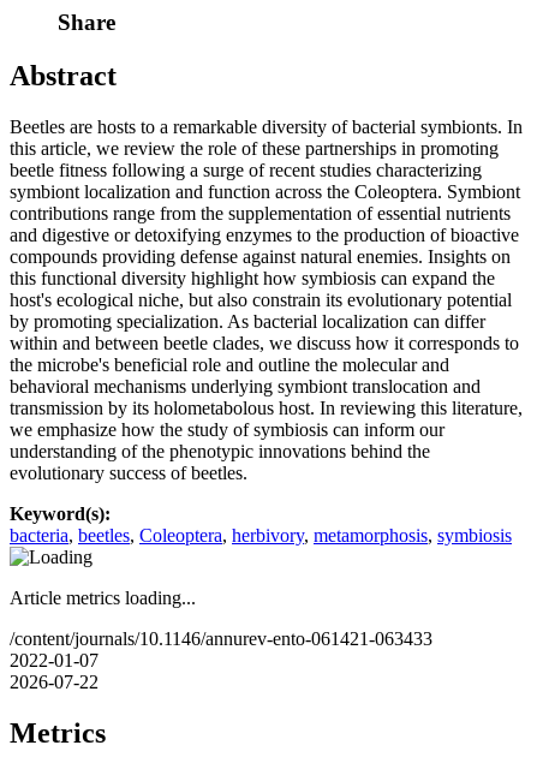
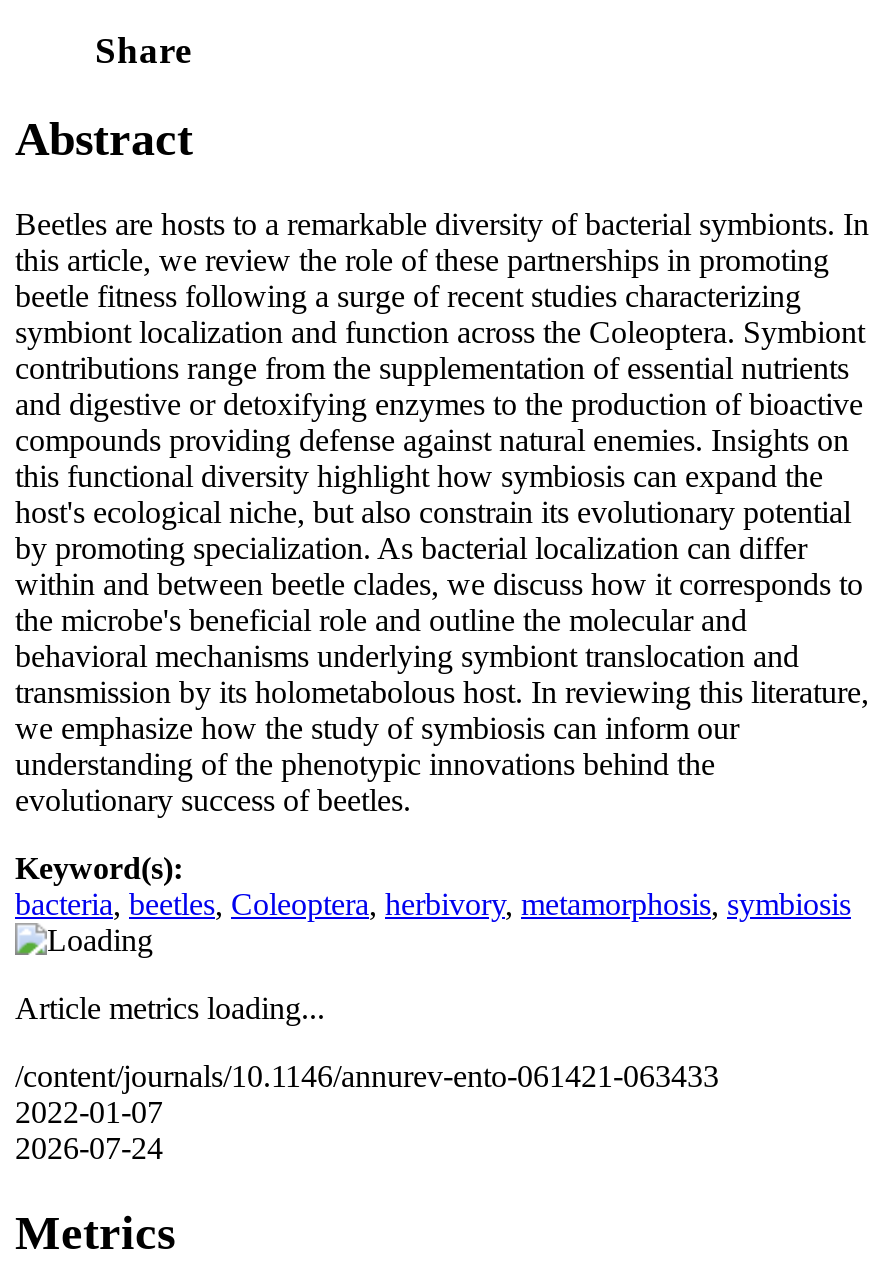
[10,672,99,692] 2026-07-22 -> [15,1131,163,1165] 2026-07-24

